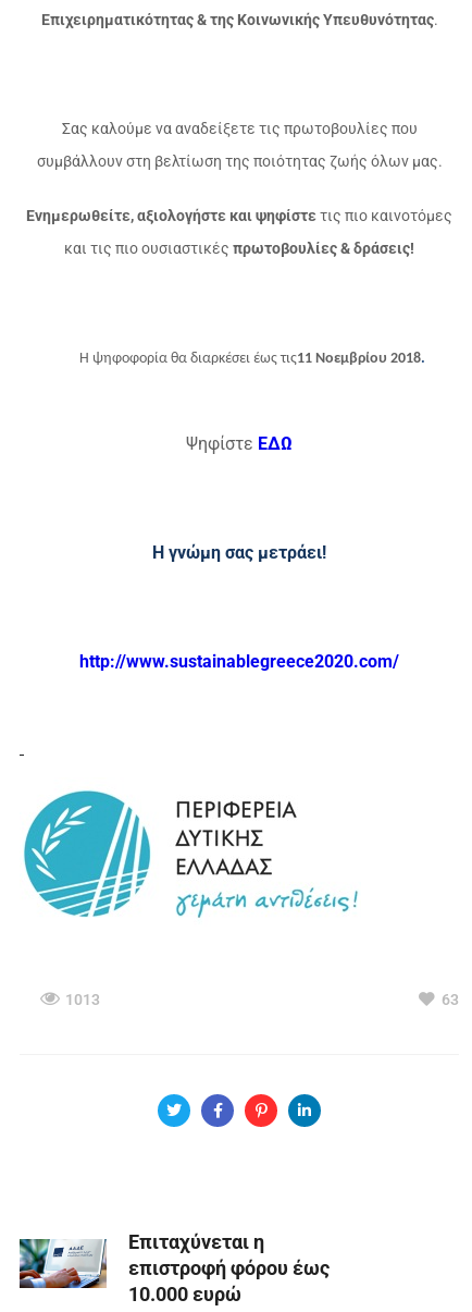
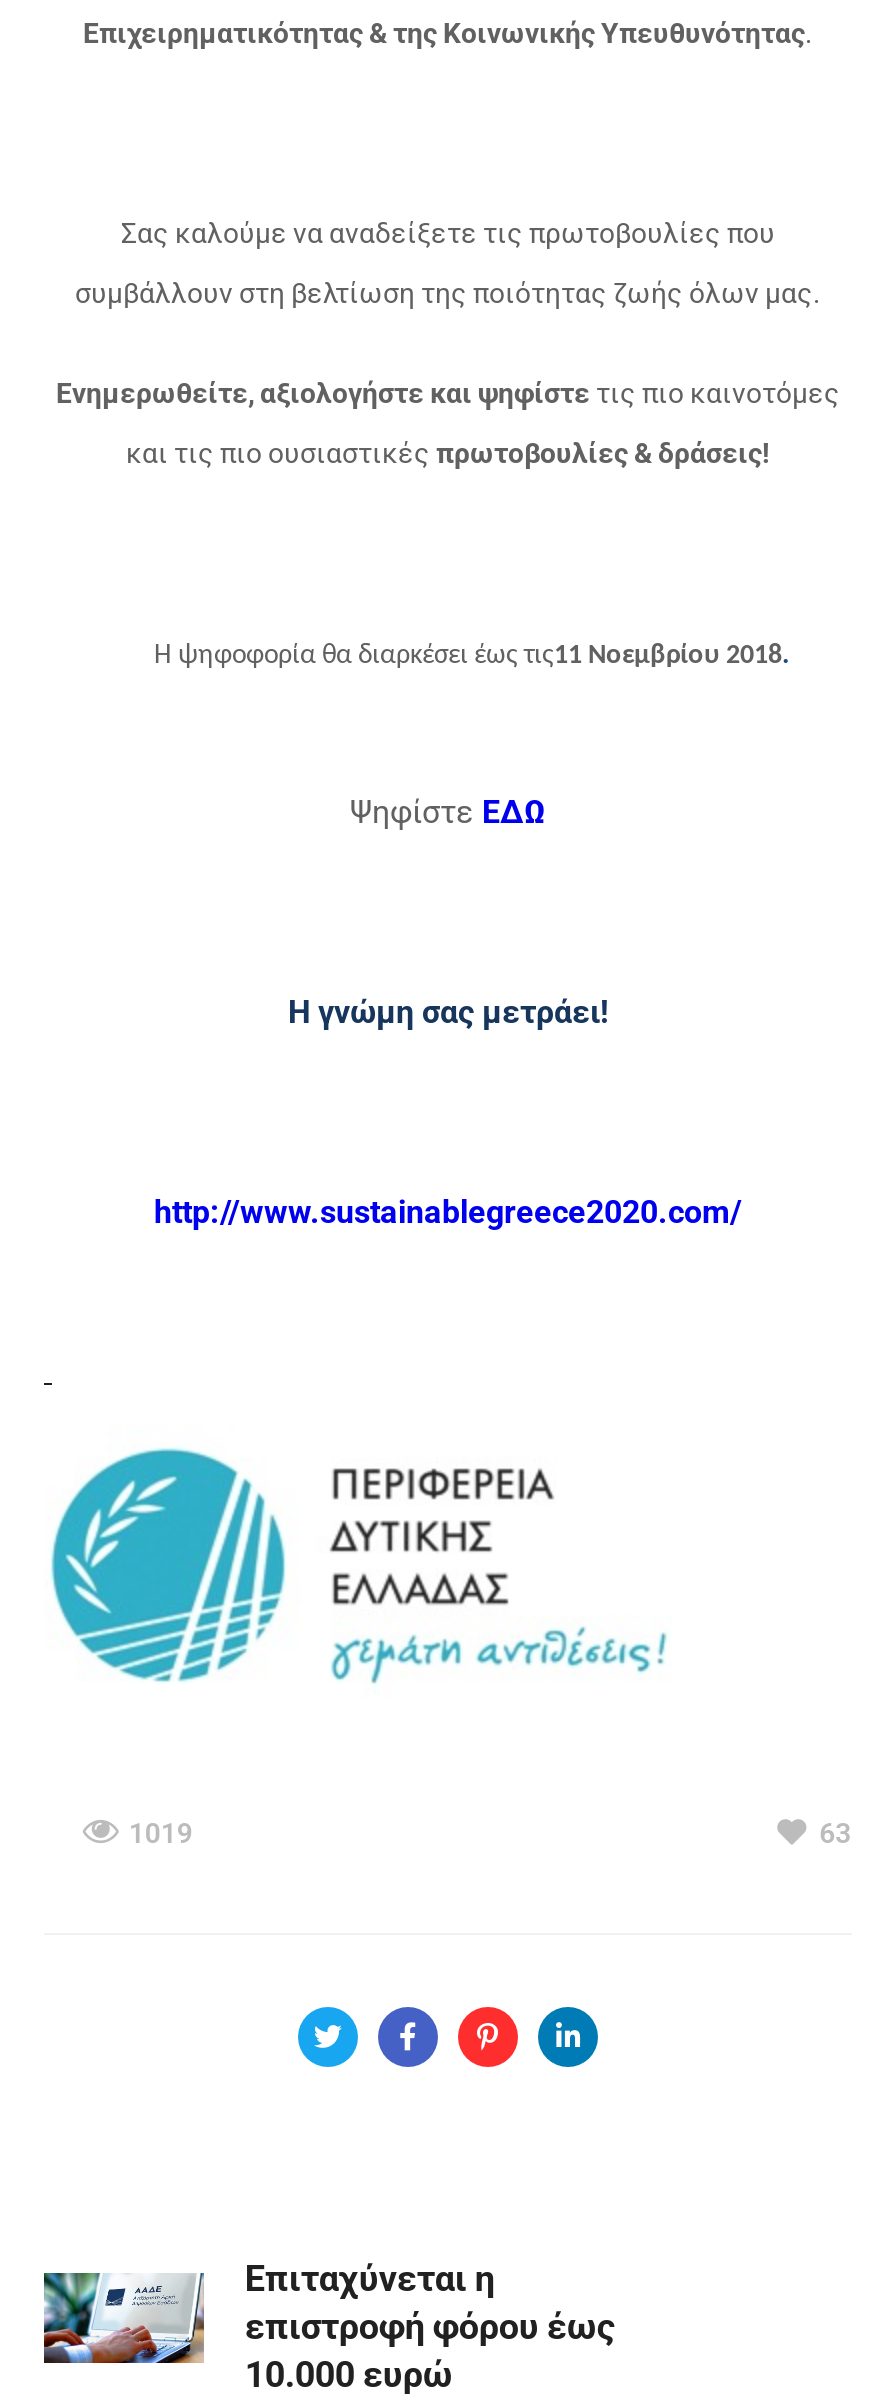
[66,991,100,1008] 1013 -> [129,1817,193,1849] 1019

